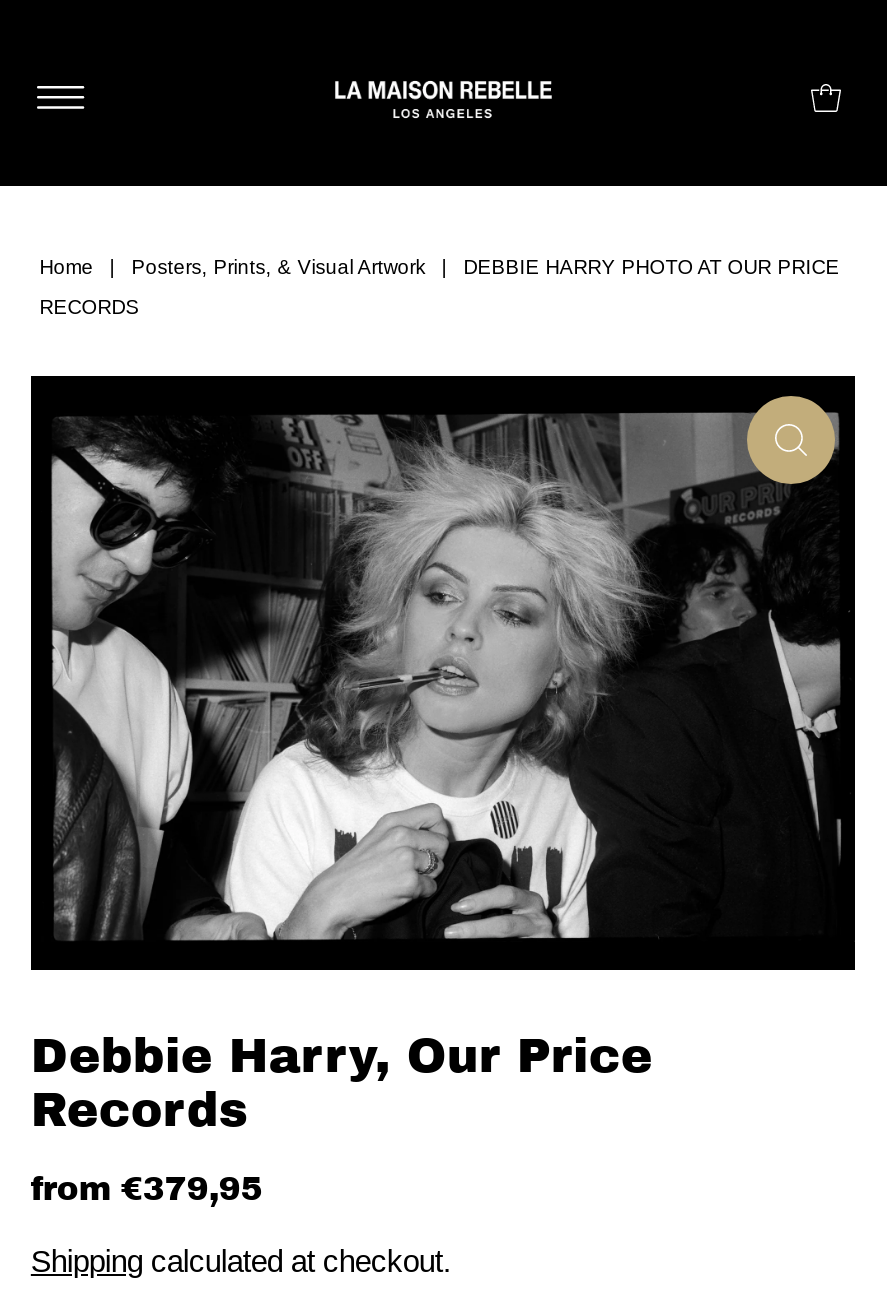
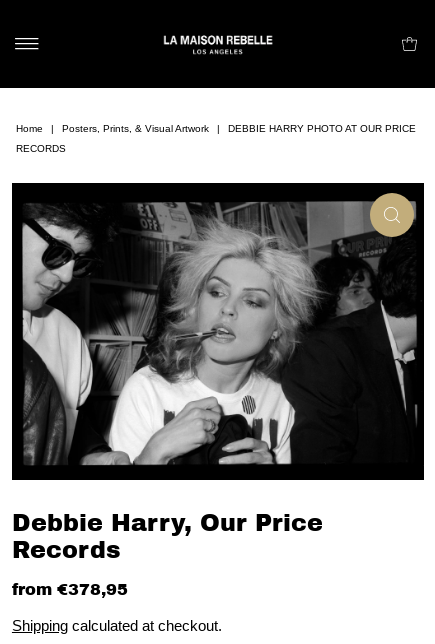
[31,1172,263,1206] from €379,95 -> [12,581,128,598] from €378,95

